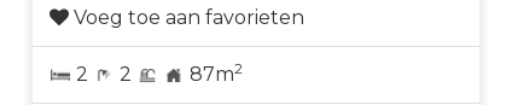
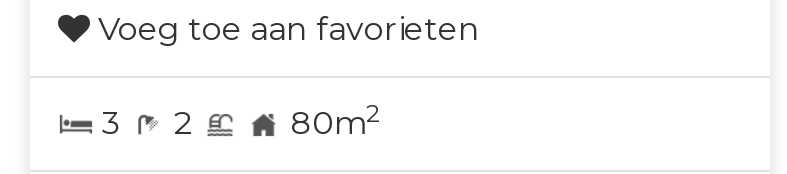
[115,59,243,86] 2 | 87m2 -> [282,98,380,142] 80m2
none -> [94,104,130,142] 3

